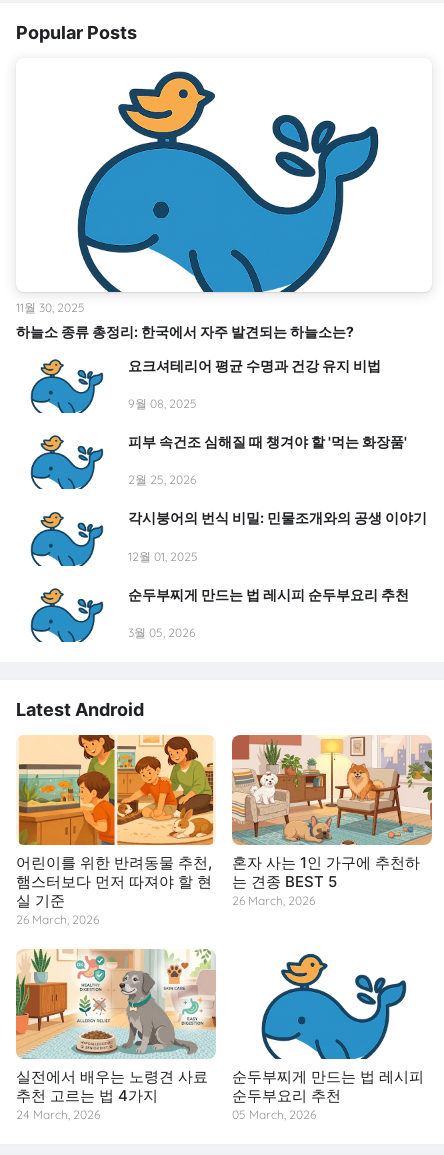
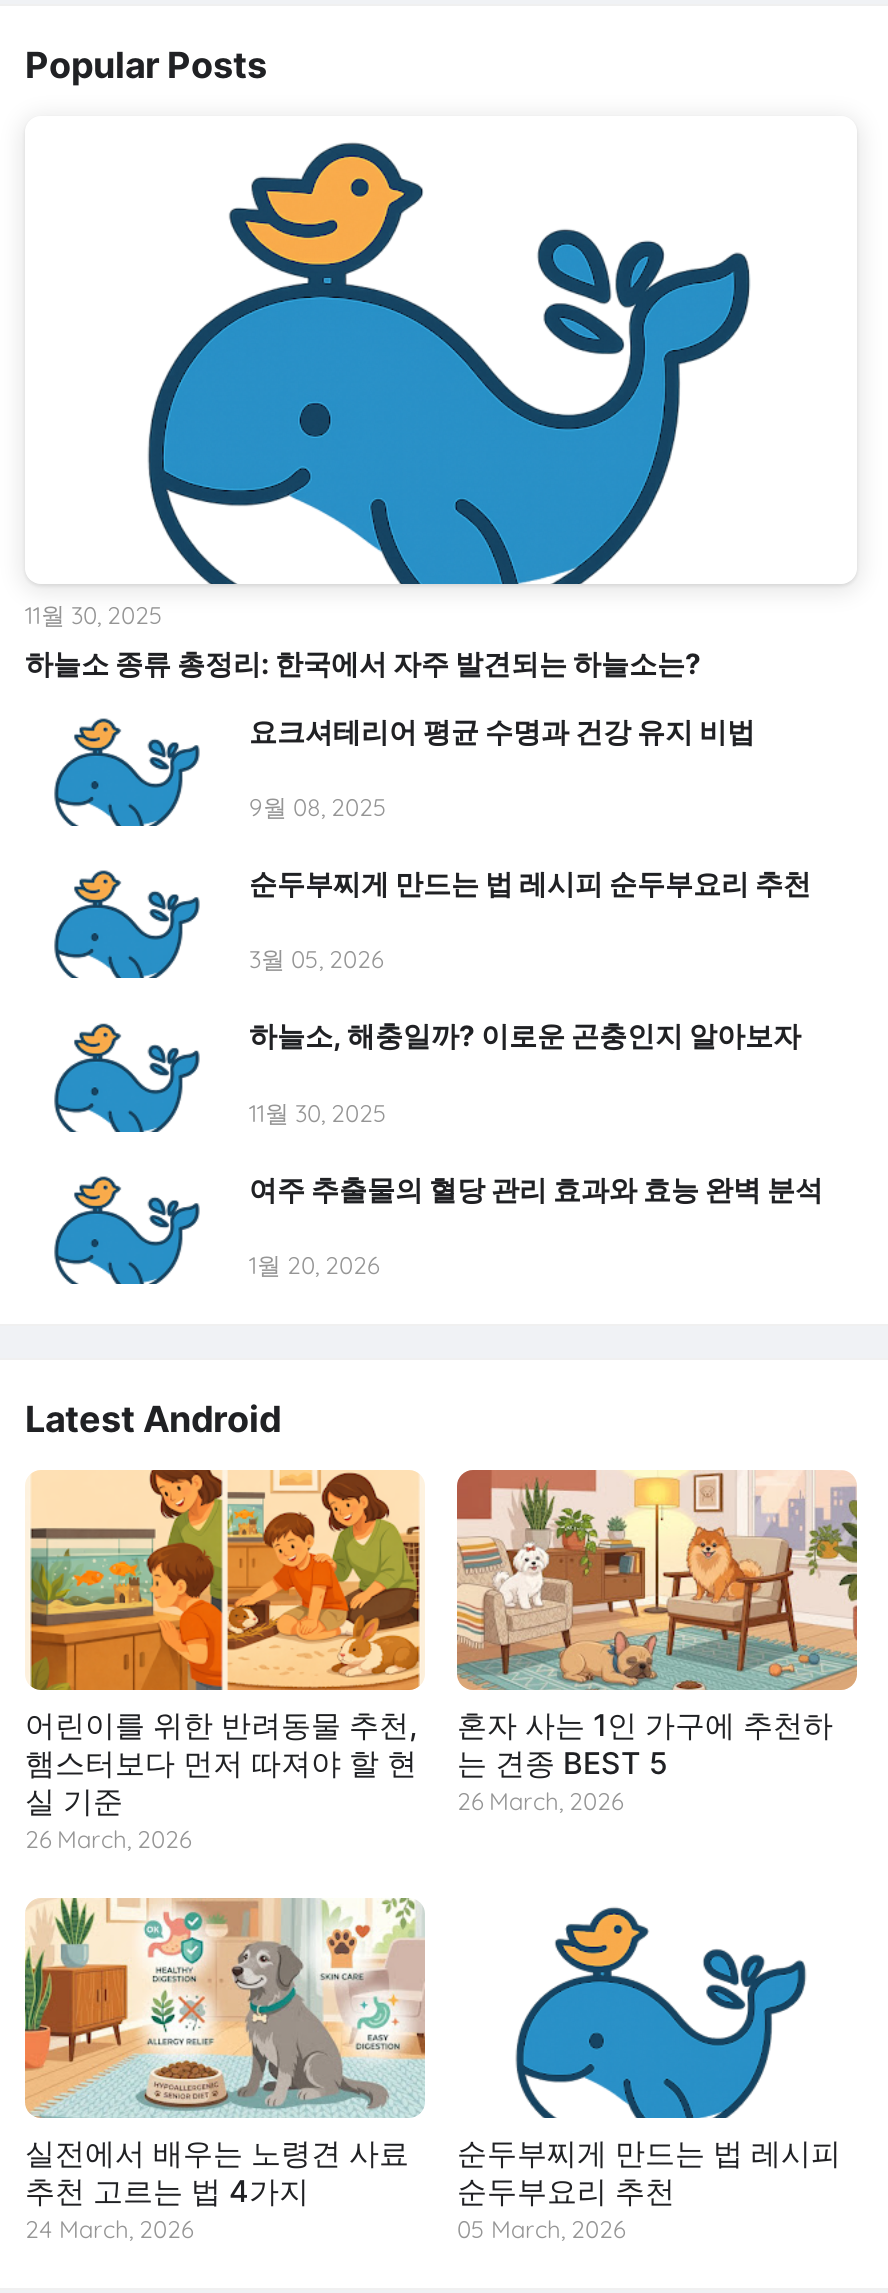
[128,433,427,563] 피부 속건조 심해질 때 챙겨야 할 '먹는 화장품' | 2월 25, 2026 | 각시붕어의 번식 비밀: 민물조개와의 공생 이야기 | 12월 01, 2025 -> none
moved [128,585,409,640] -> [249,866,811,974]: 순두부찌게 만드는 법 레시피 순두부요리 추천 | 3월 05, 2026
none -> [249,1018,823,1280] 하늘소, 해충일까? 이로운 곤충인지 알아보자 | 11월 30, 2025 | 여주 추출물의 혈당 관리 효과와 효능 완벽 분석 | 1월 20, 2026

